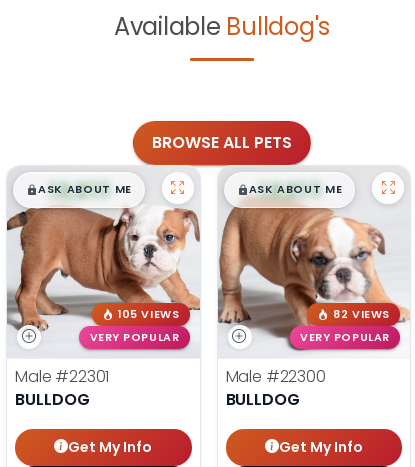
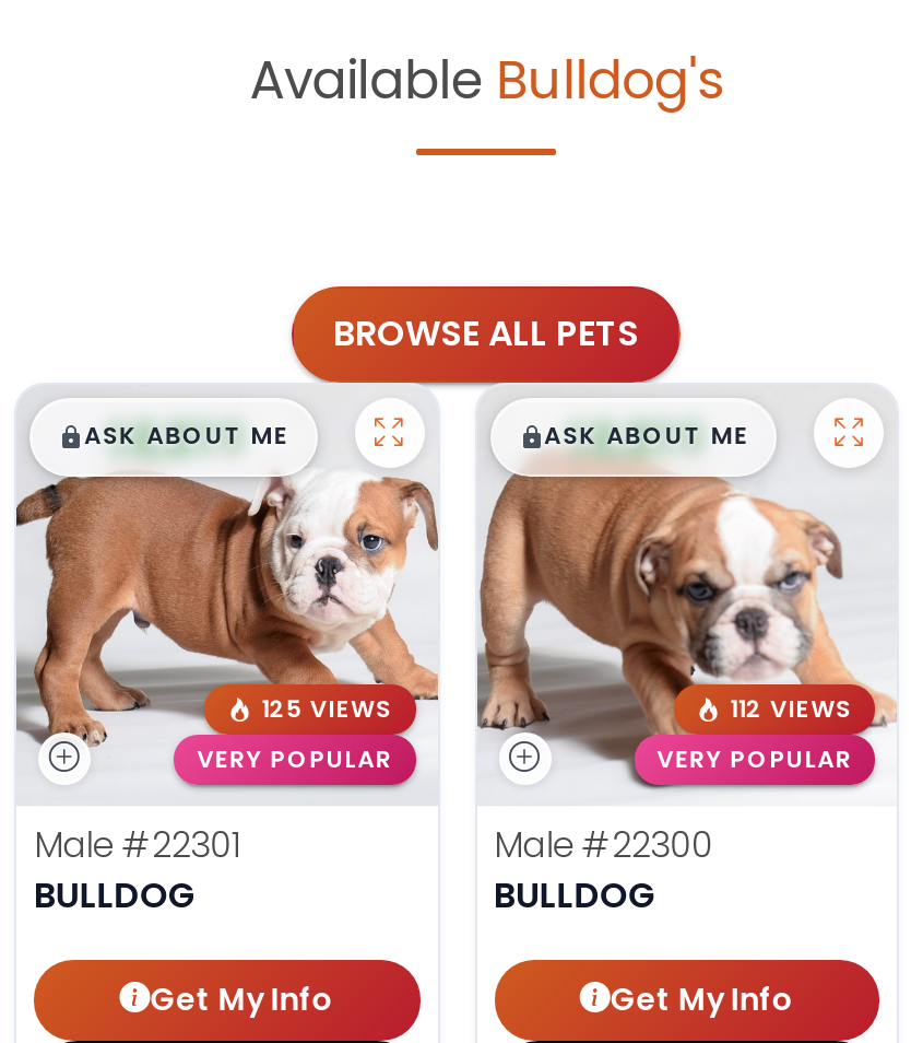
[118,307,179,322] 105 VIEWS -> [262,694,393,726] 125 VIEWS
[333,307,390,322] 82 VIEWS -> [730,694,852,726] 112 VIEWS

